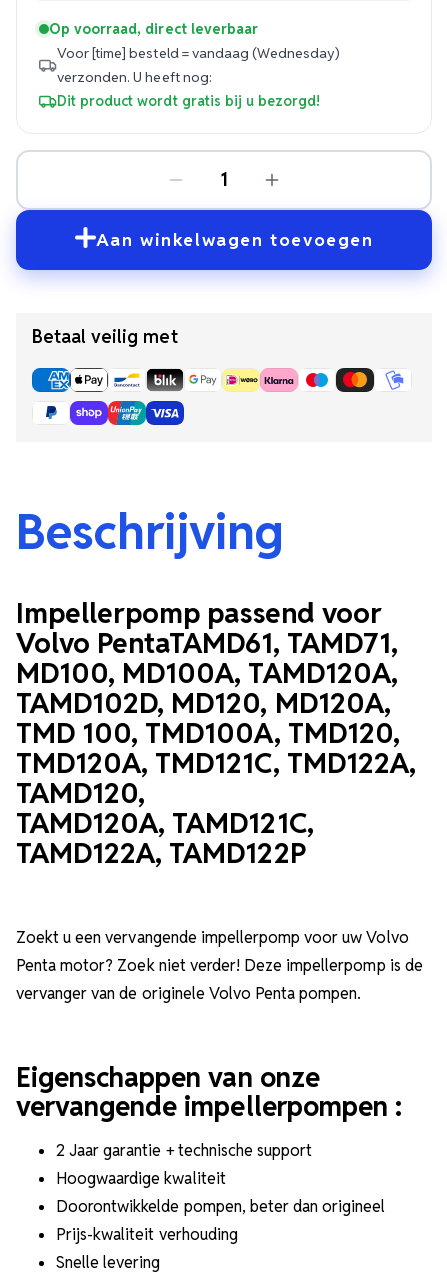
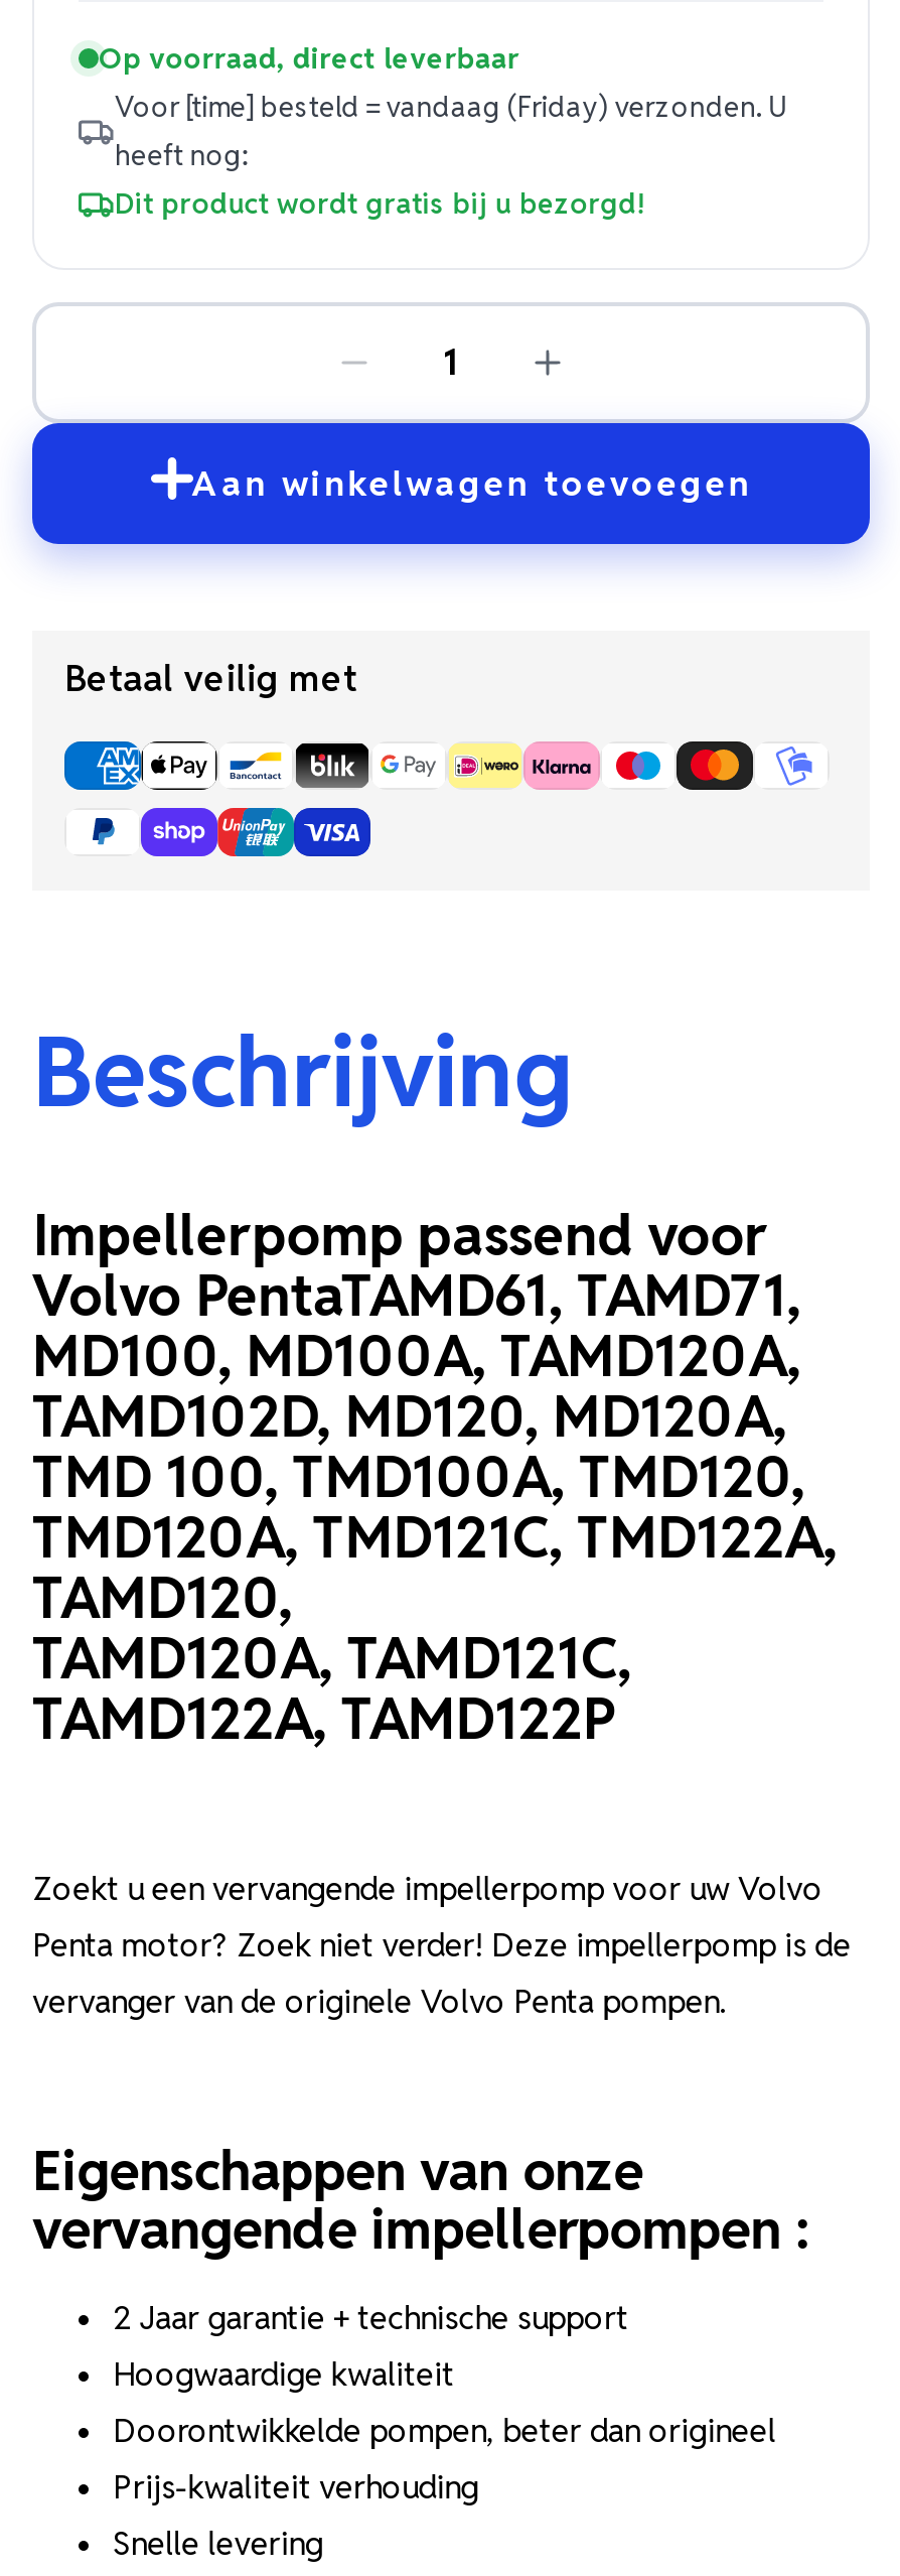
[57,44,340,86] Voor [time] besteld = vandaag (Wednesday) | verzonden. U heeft nog: -> [115,88,787,173] Voor [time] besteld = vandaag (Friday) verzonden. U | heeft nog:

